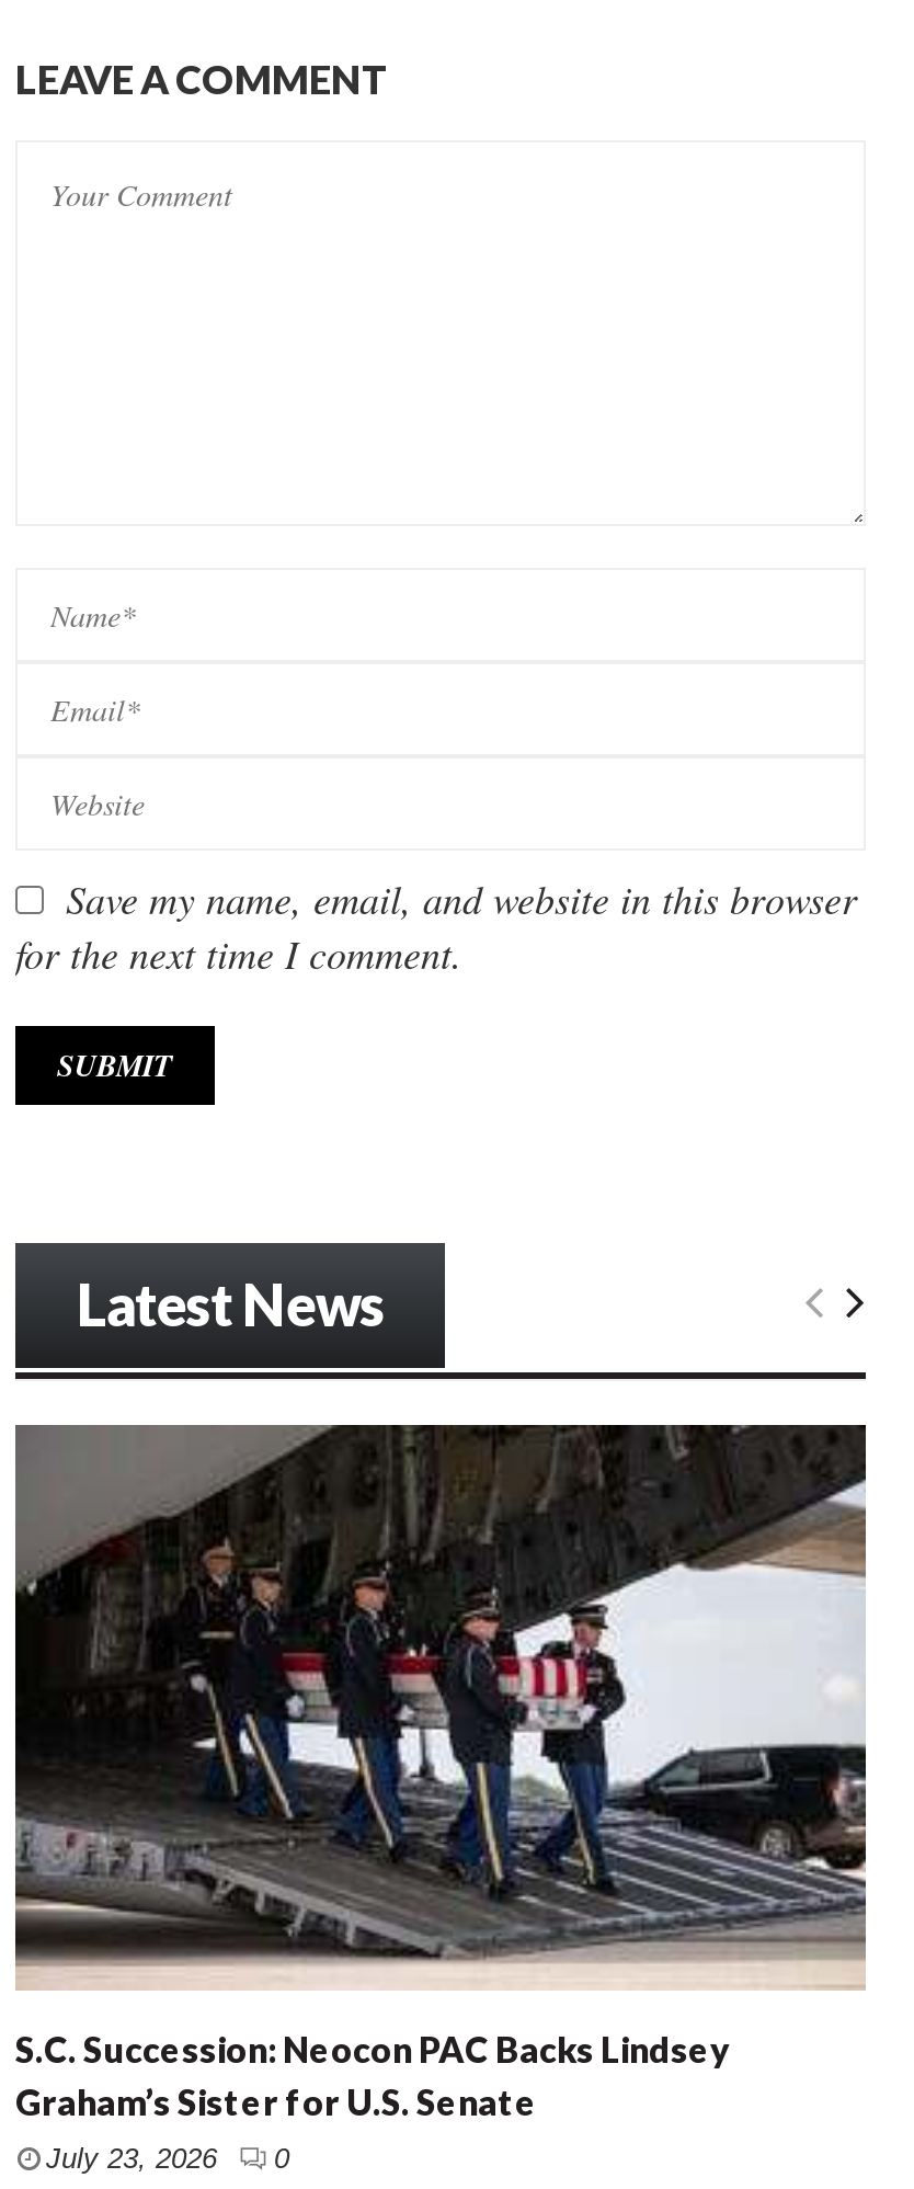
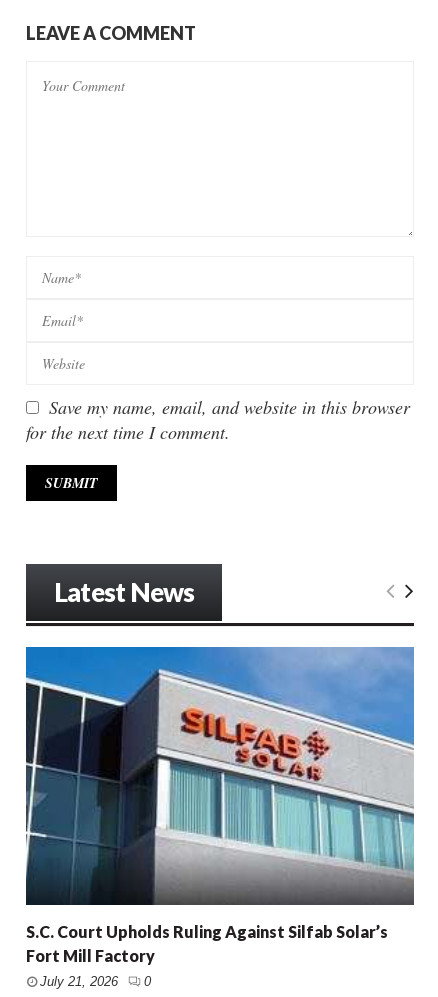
[13,1423,868,2123] [image] | S.C. Succession: Neocon PAC Backs Lindsey | Graham’s Sister for U.S. Senate -> [25,646,415,965] [image] | S.C. Court Upholds Ruling Against Silfab Solar’s | Fort Mill Factory
[46,2142,289,2175] July 23, 2026 0 -> [40,974,151,989] July 21, 2026 0

